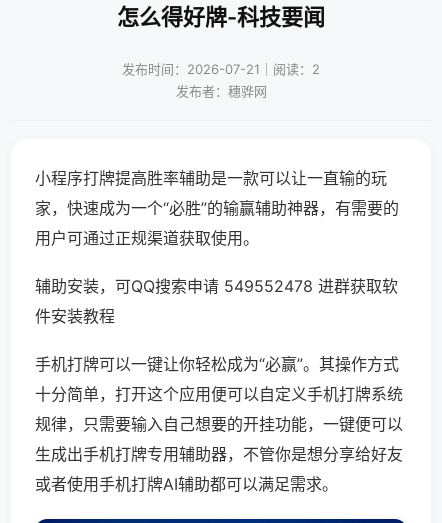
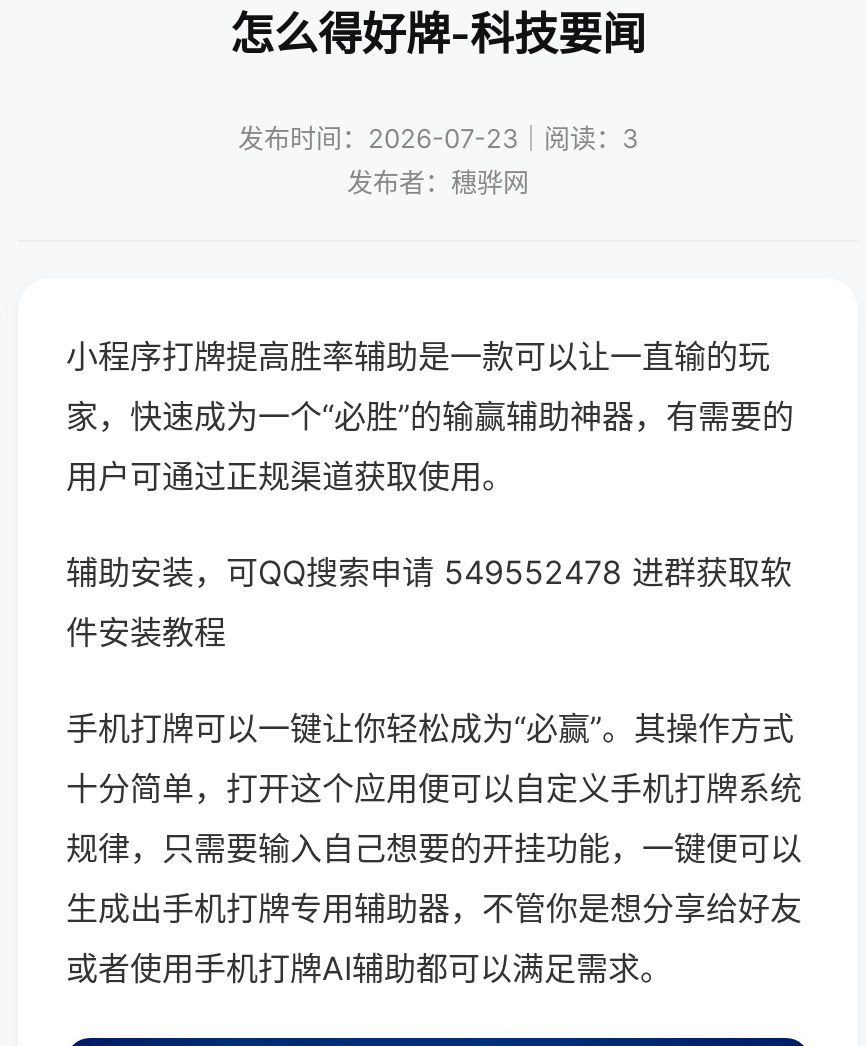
[122,61,320,77] 发布时间：2026-07-21｜阅读：2 -> [238,122,638,154] 发布时间：2026-07-23｜阅读：3

